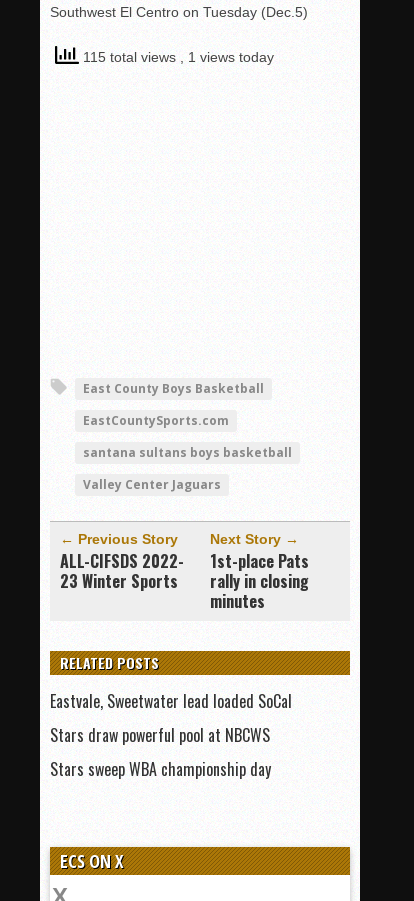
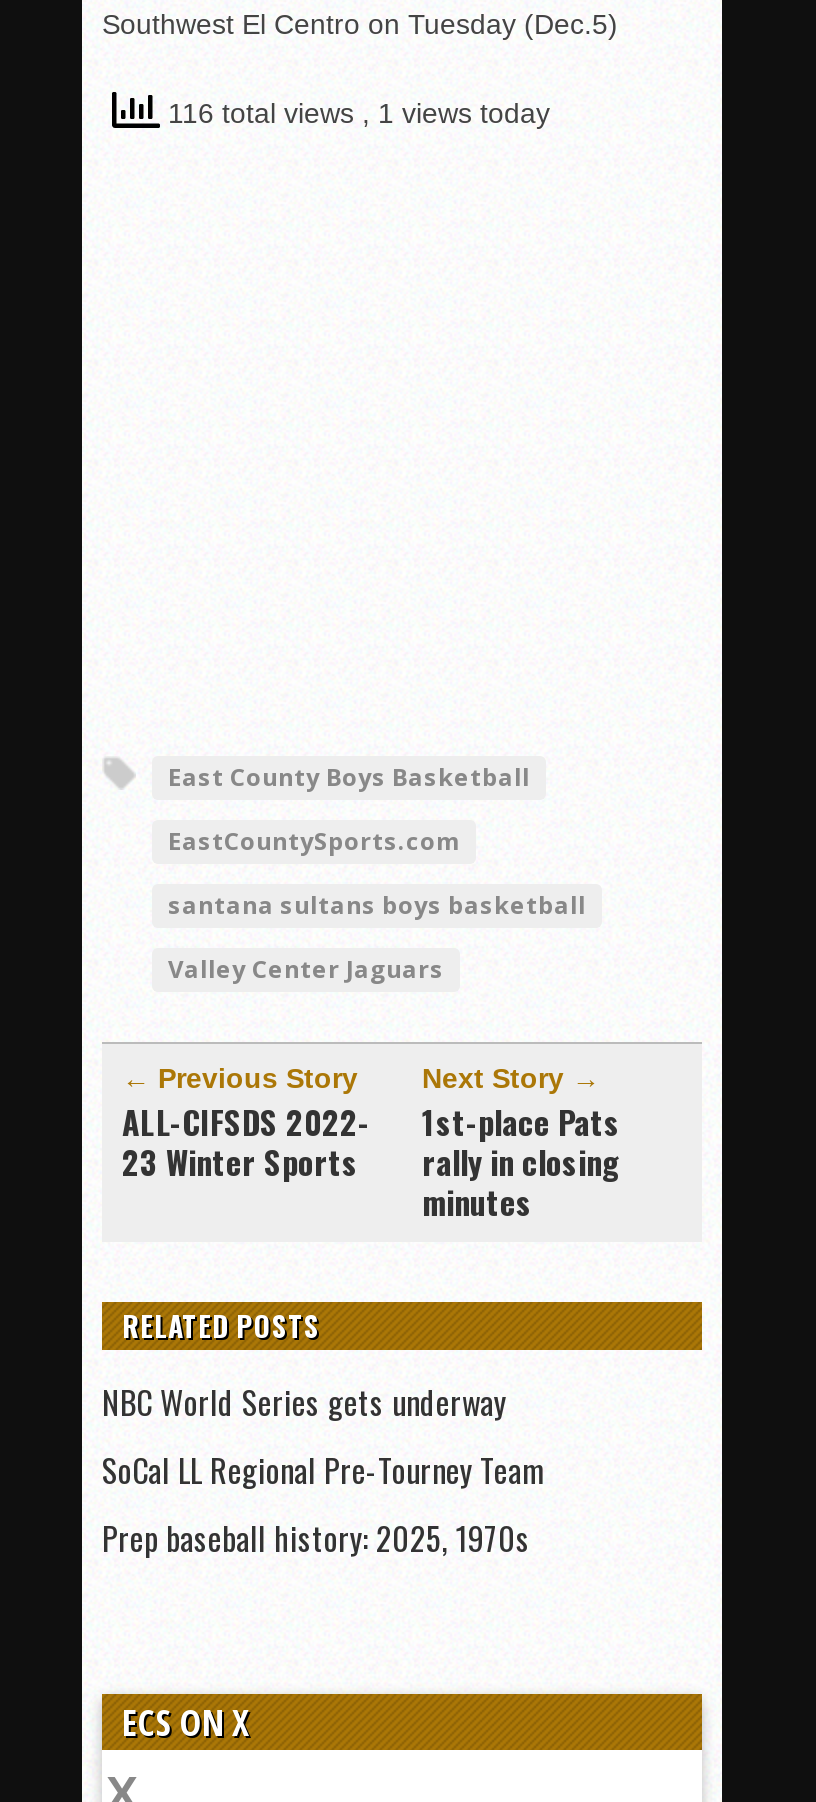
[79,49,274,65] 115 total views, 1 views today -> [160,97,550,129] 116 total views, 1 views today
[50,689,292,781] Eastvale, Sweetwater lead loaded SoCal | Stars draw powerful pool at NBCWS | Stars sweep WBA championship day -> [102,1378,546,1562] NBC World Series gets underway | SoCal LL Regional Pre-Tourney Team | Prep baseball history: 2025, 1970s

